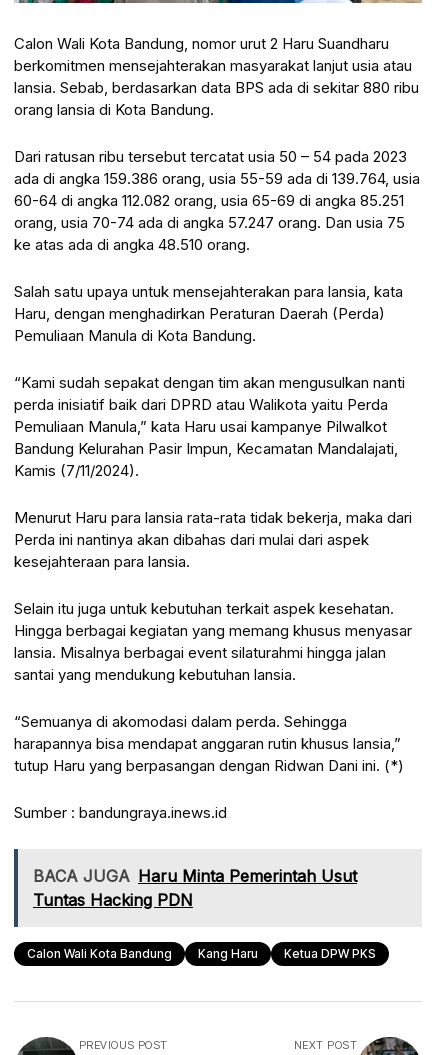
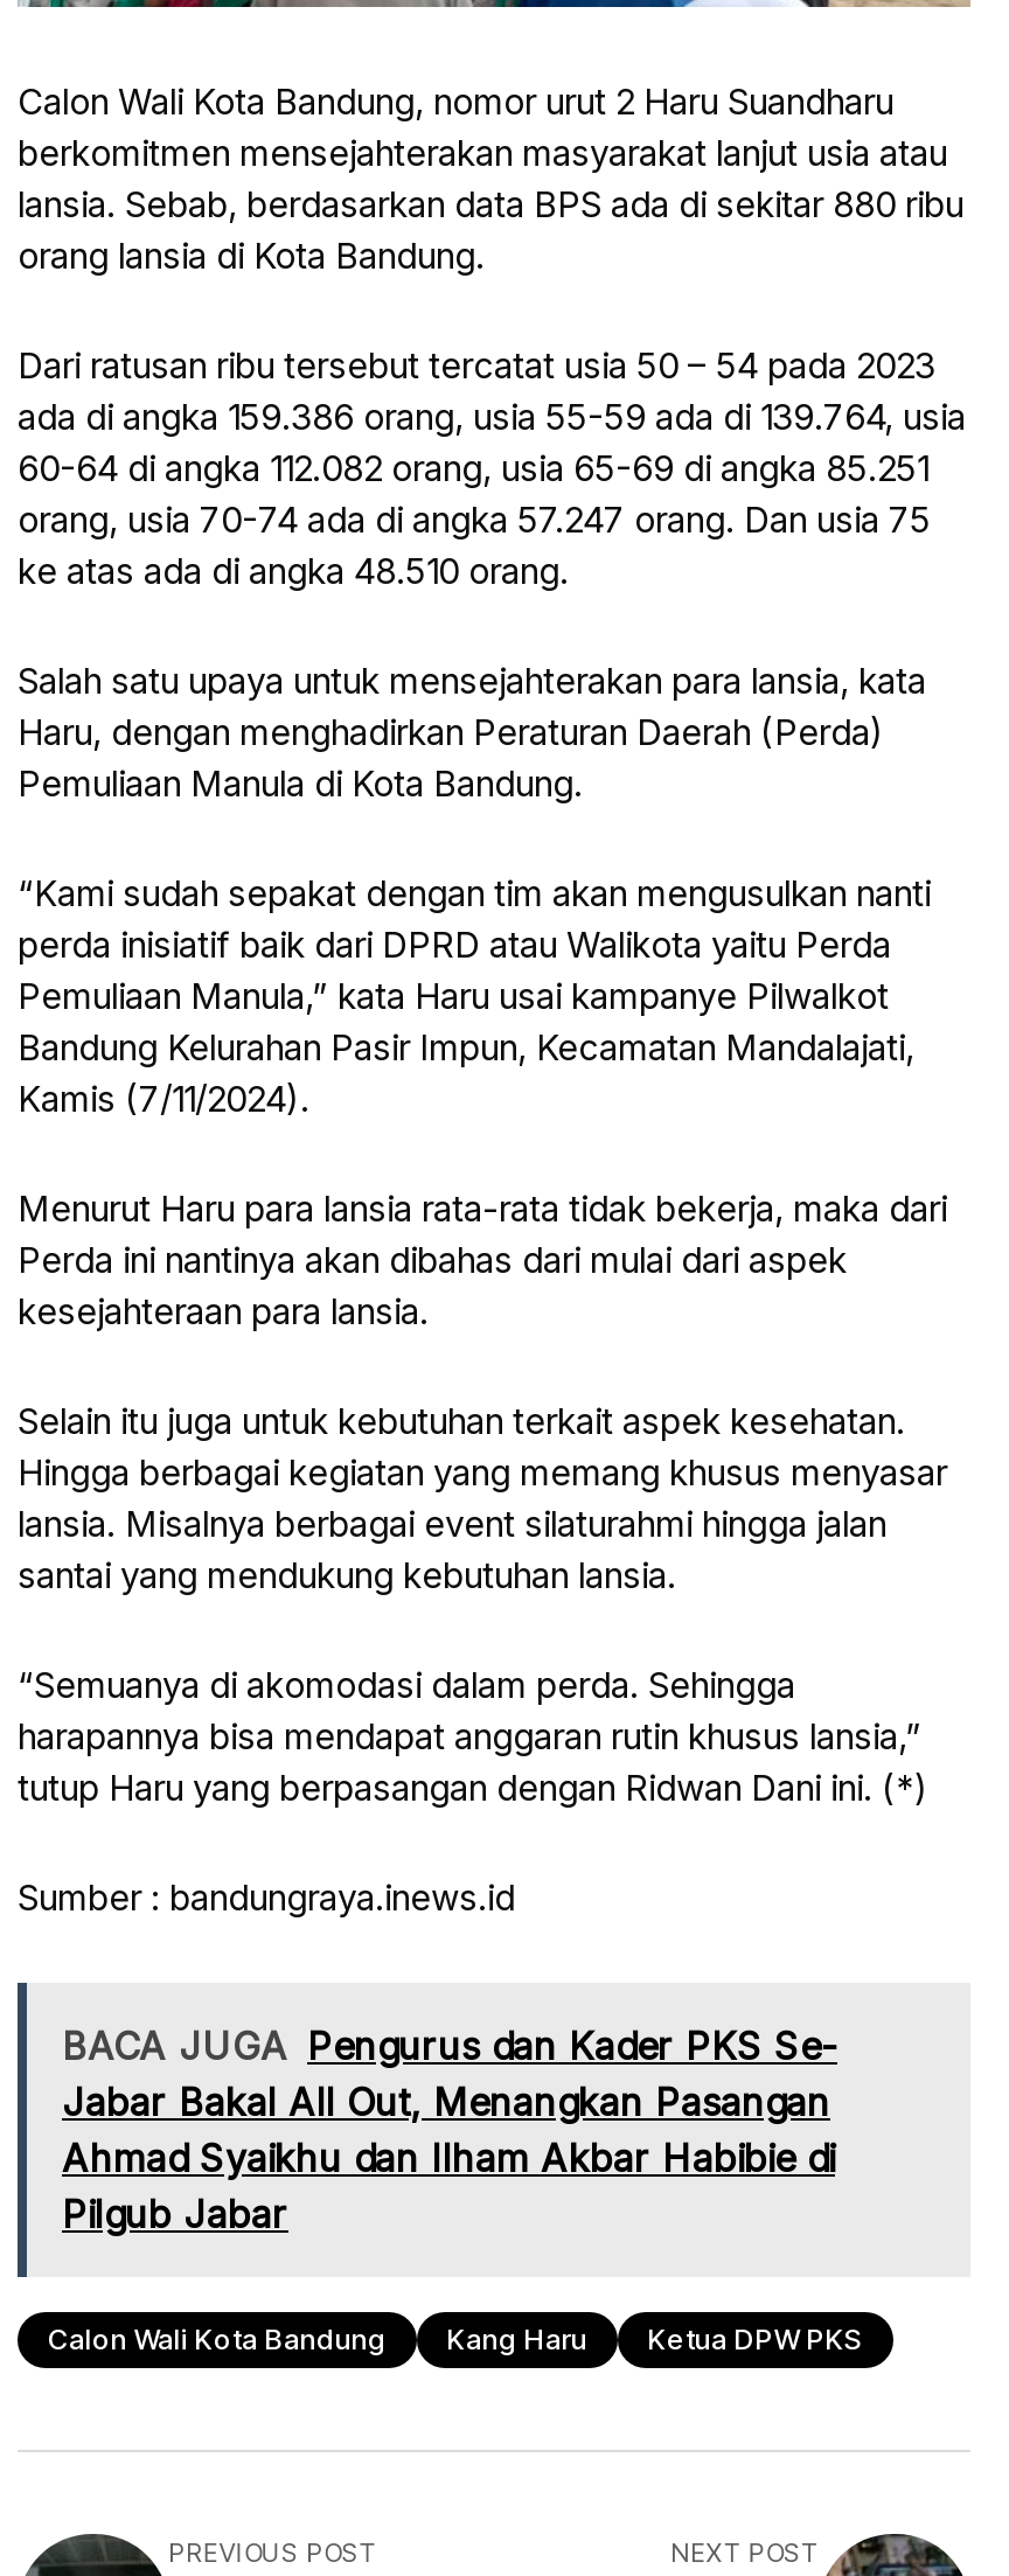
[33,866,357,910] BACA JUGA Haru Minta Pemerintah Usut | Tuntas Hacking PDN -> [62,2023,837,2238] BACA JUGA Pengurus dan Kader PKS Se- | Jabar Bakal All Out, Menangkan Pasangan | Ahmad Syaikhu dan Ilham Akbar Habibie di | Pilgub Jabar

